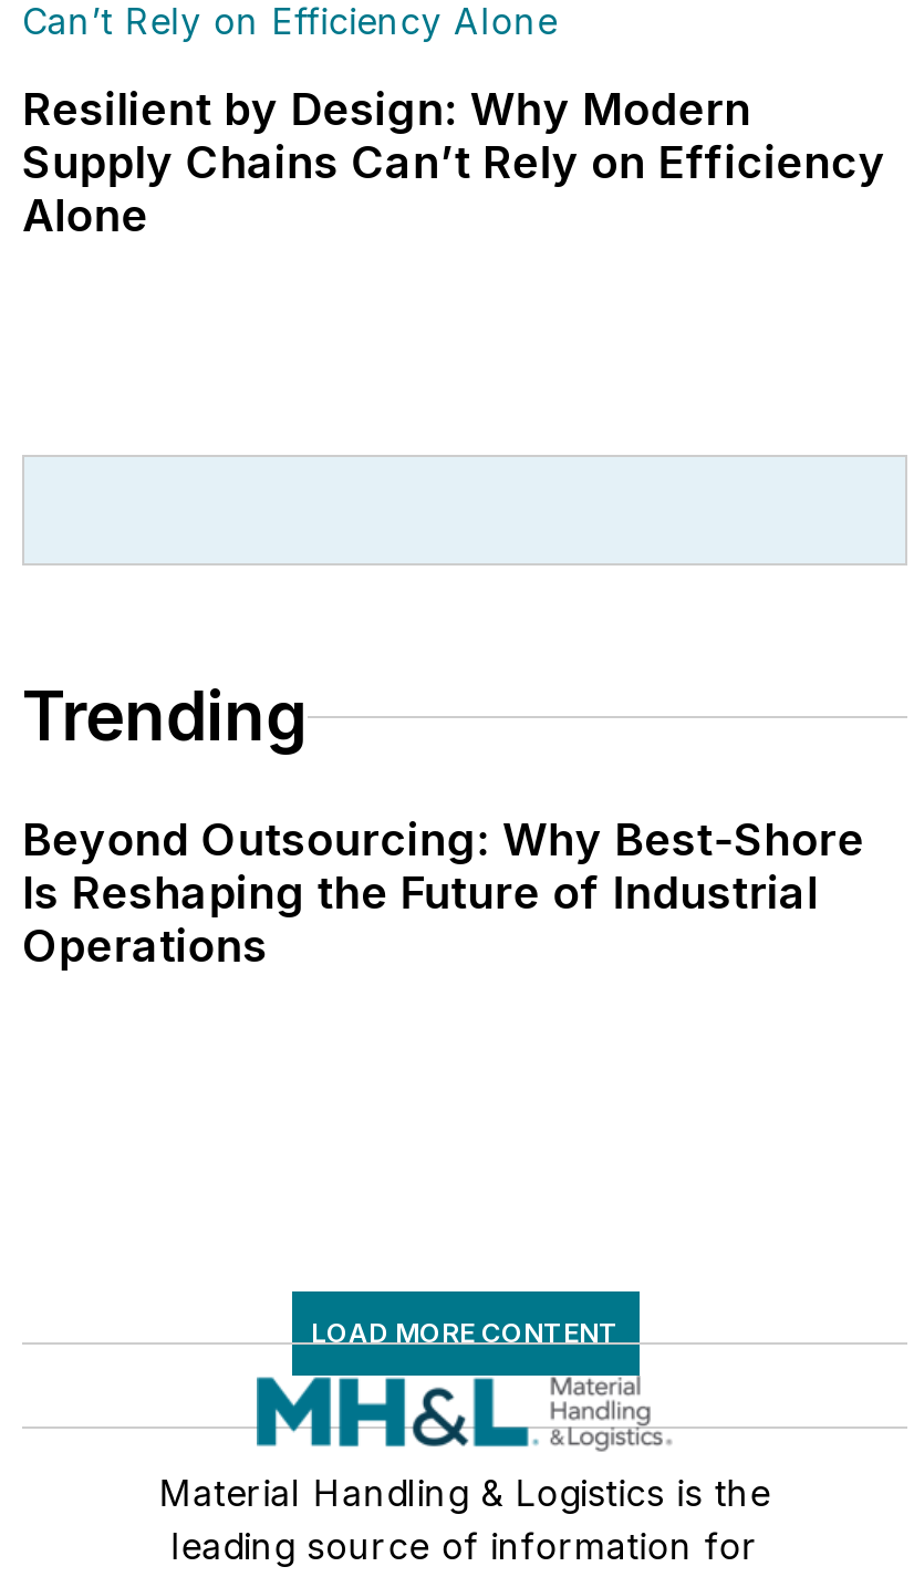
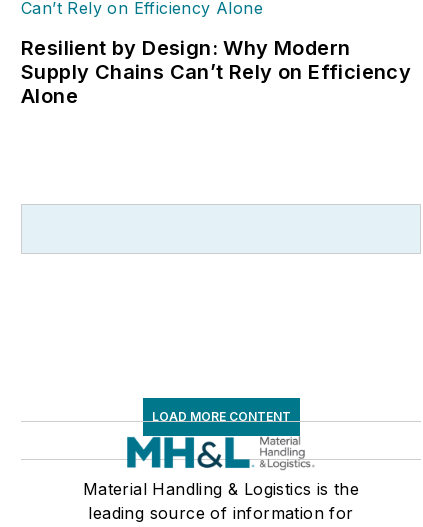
[22,677,864,973] Trending | Beyond Outsourcing: Why Best-Shore | Is Reshaping the Future of Industrial | Operations -> none

